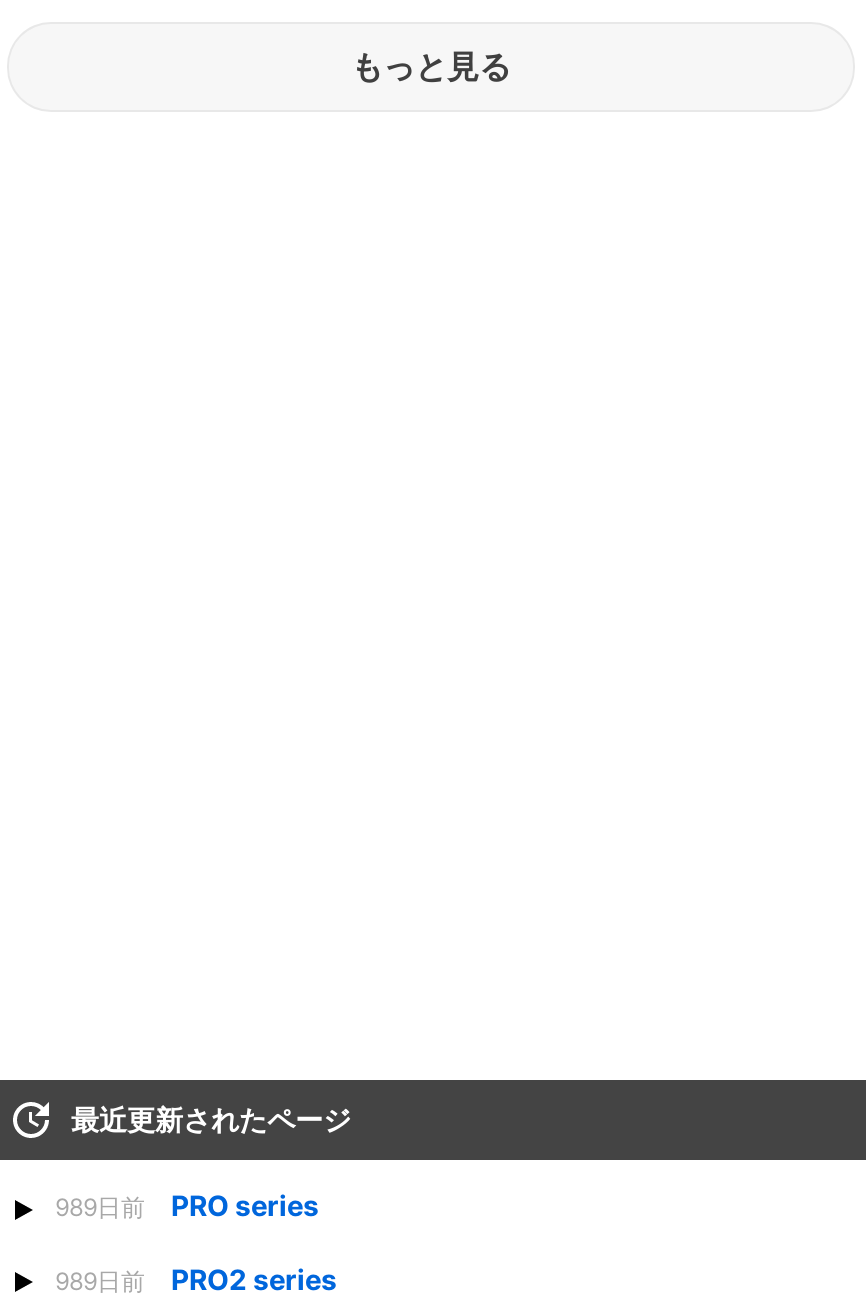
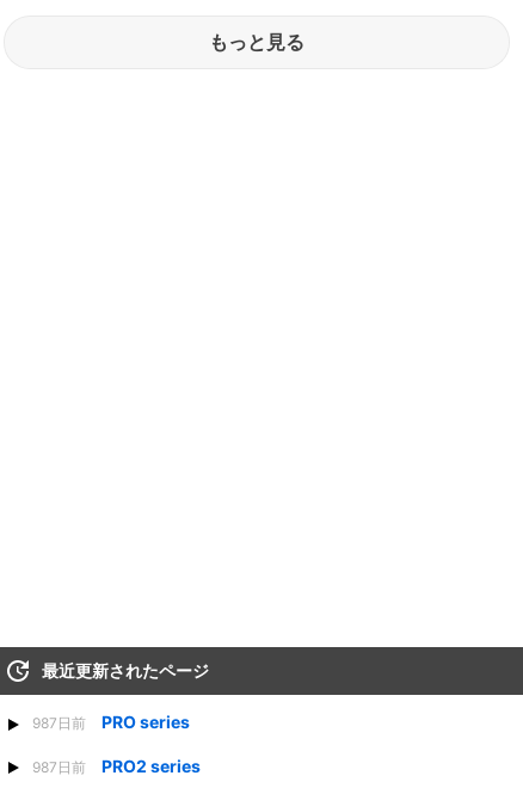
[55,1189,319,1223] 989日前 PRO series -> [32,712,190,732] 987日前 PRO series
[55,1261,337,1295] 989日前 PRO2 series -> [32,755,201,776] 987日前 PRO2 series

